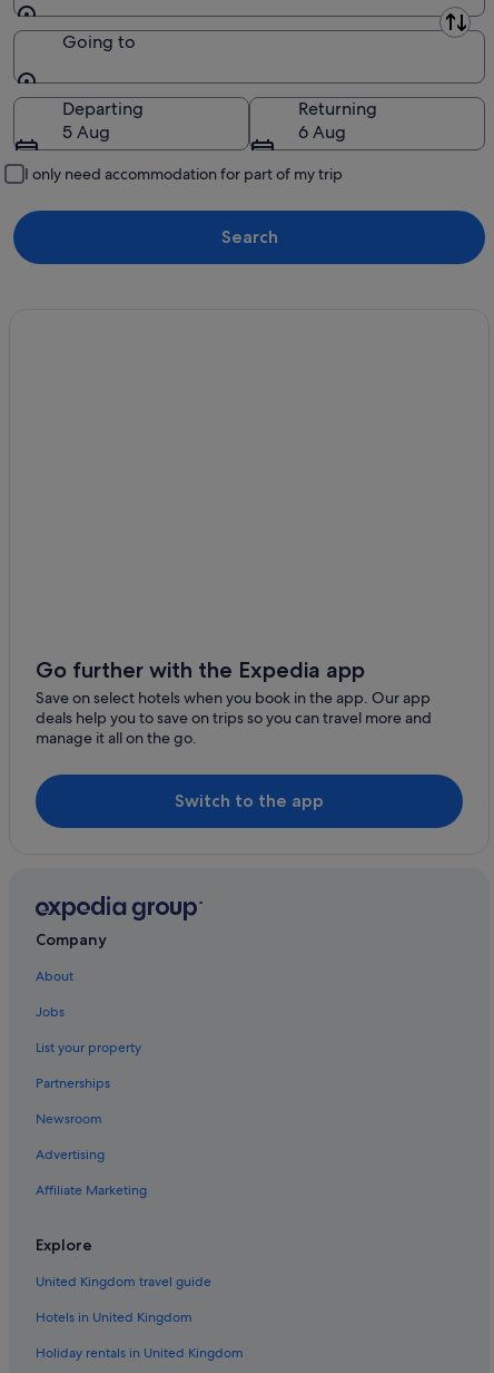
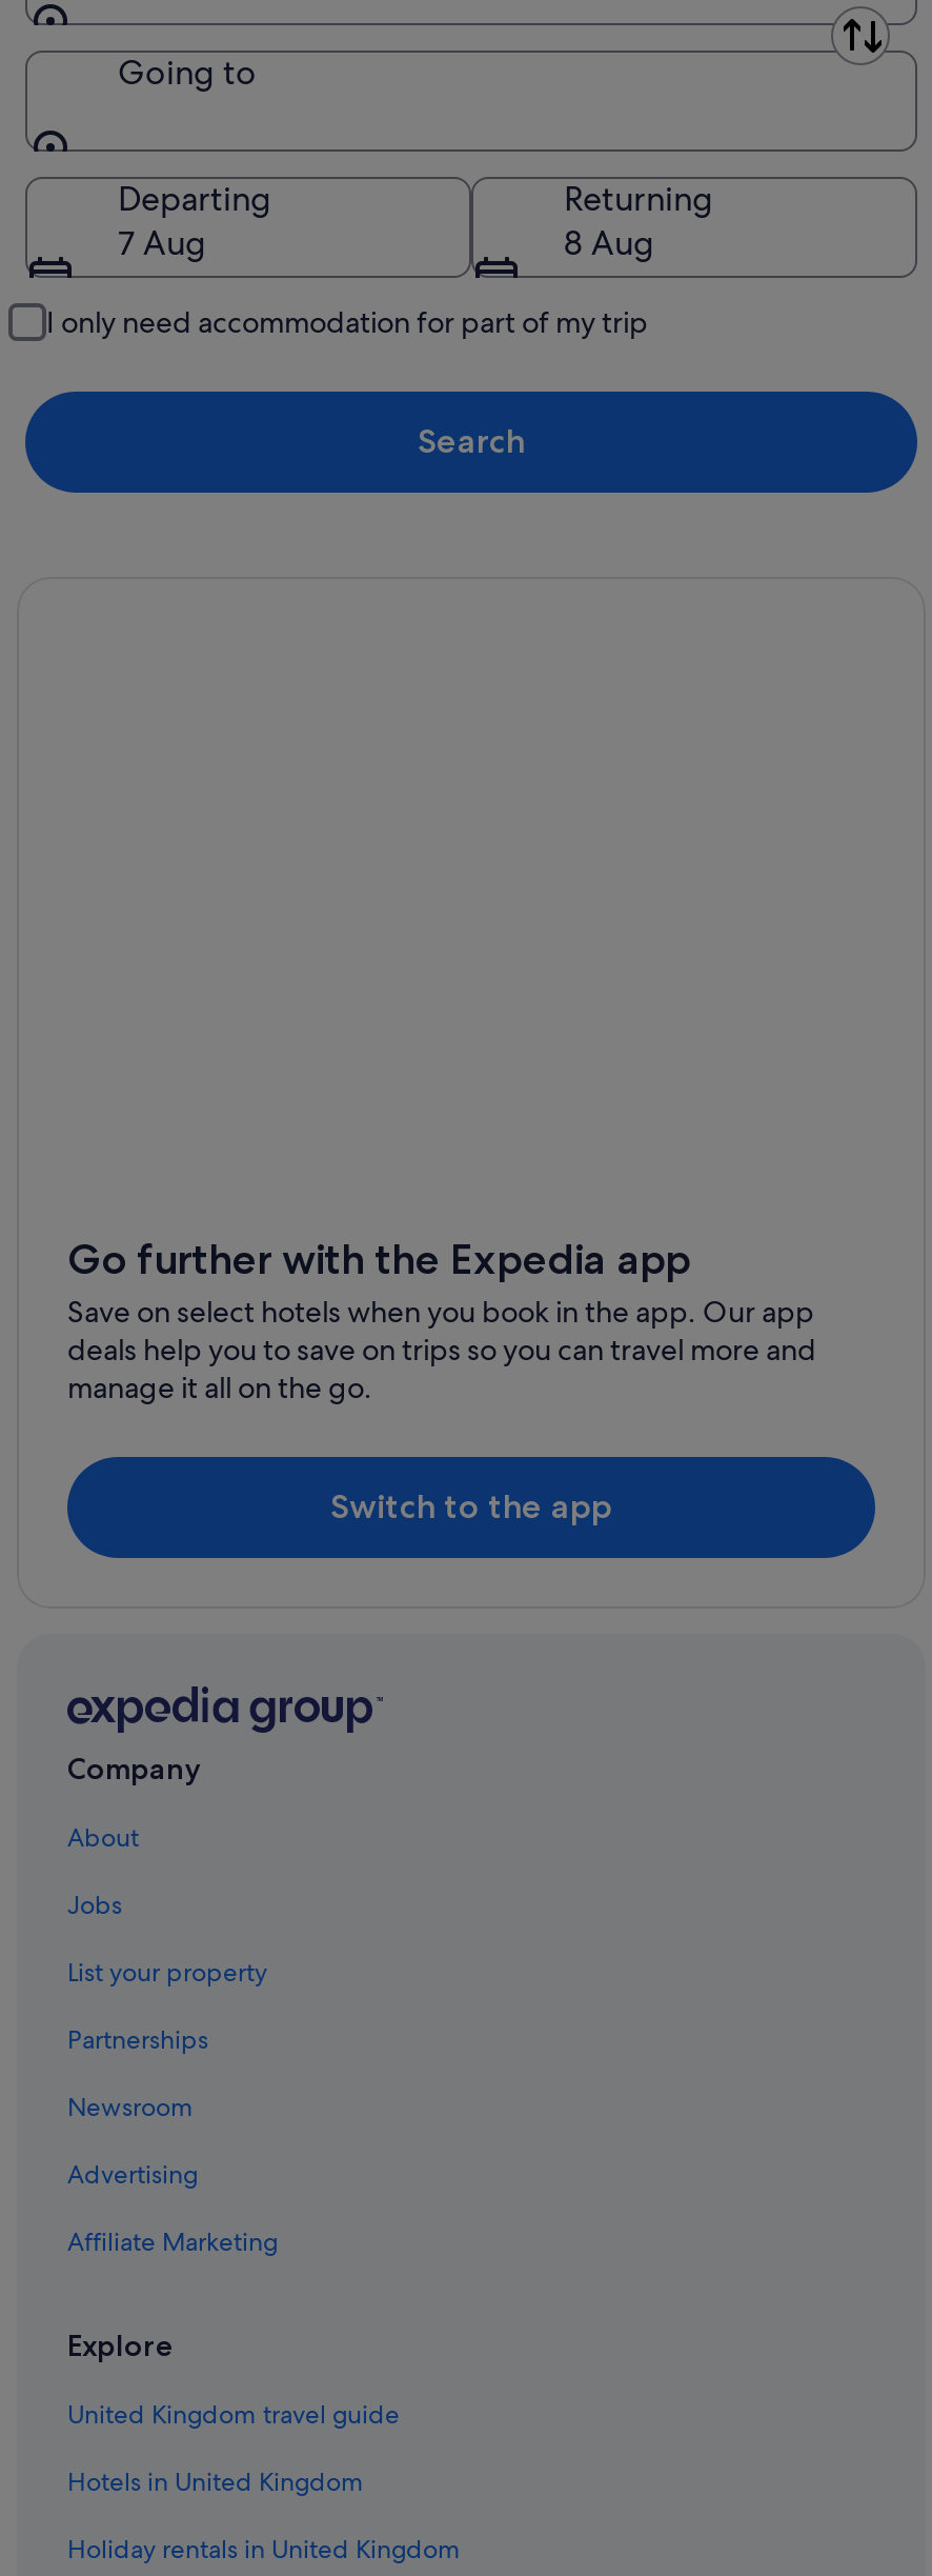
[62,120,110,144] 5 Aug -> [118,221,206,265] 7 Aug
[298,120,346,144] 6 Aug -> [564,221,654,265] 8 Aug

